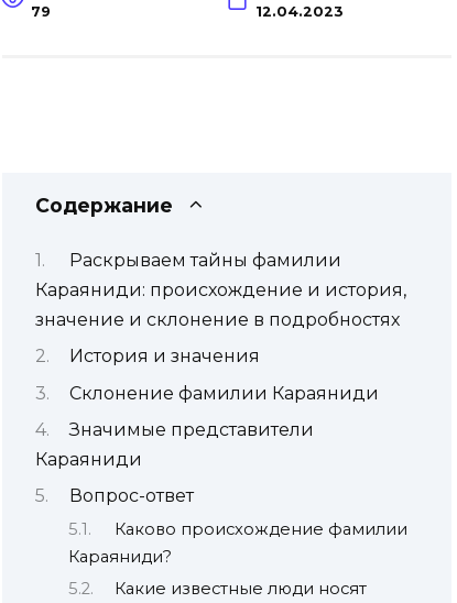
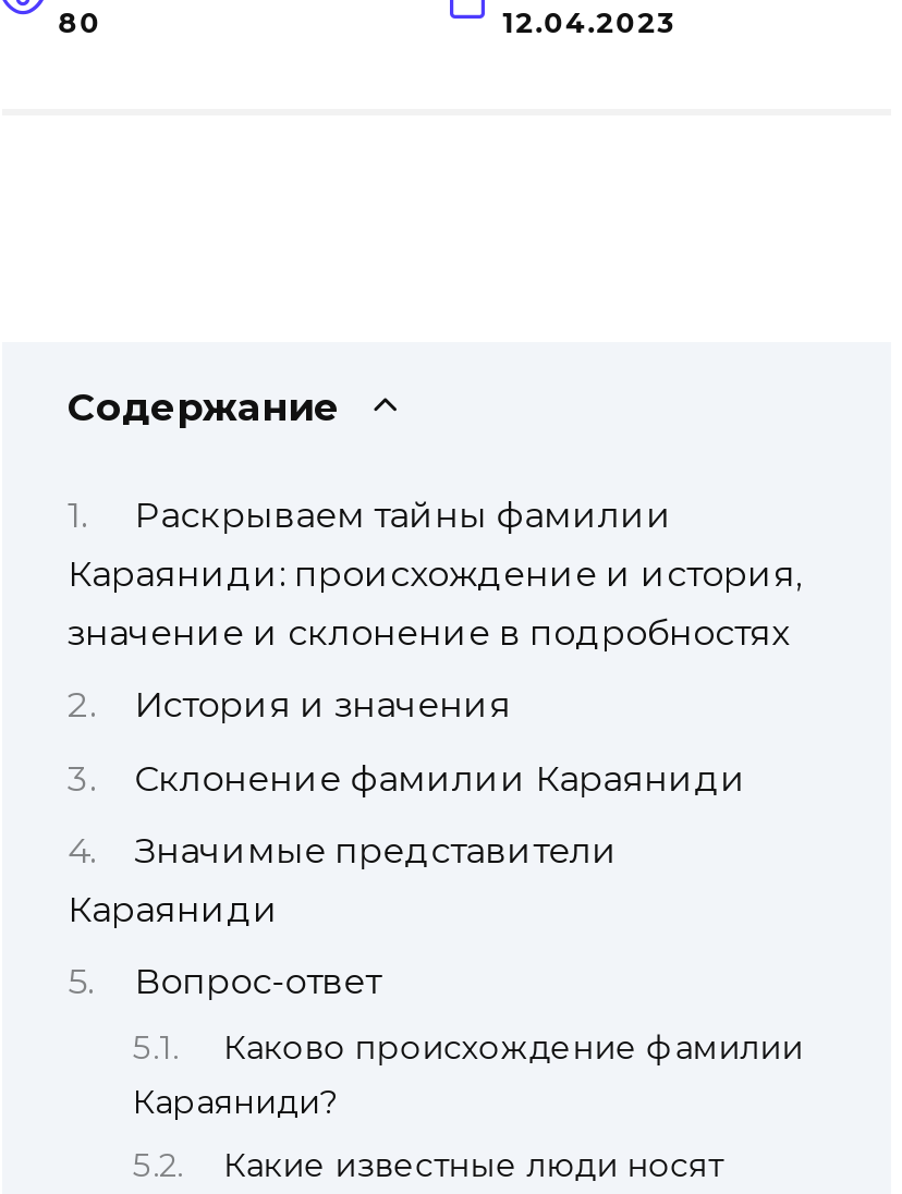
[30,4,50,20] 79 -> [58,7,102,40] 80

